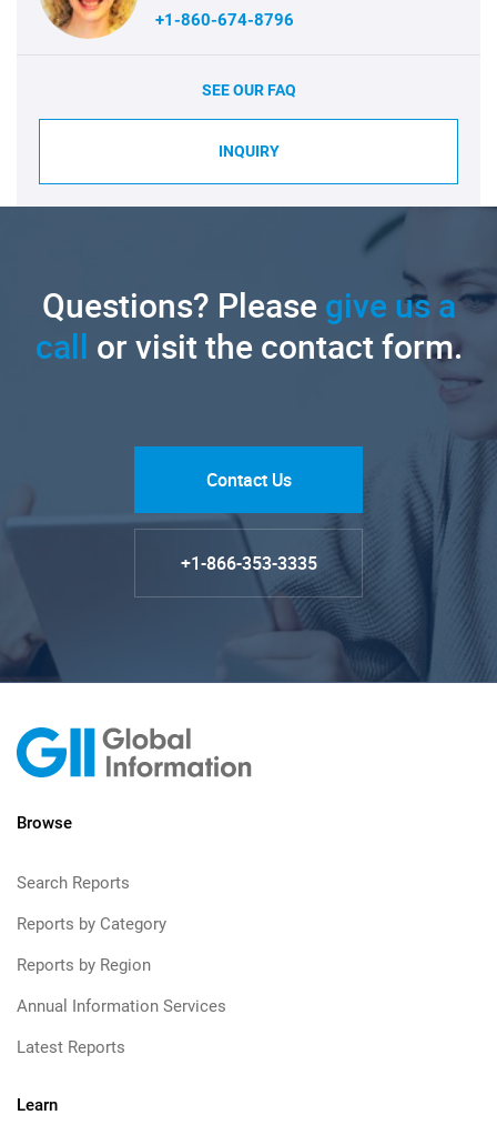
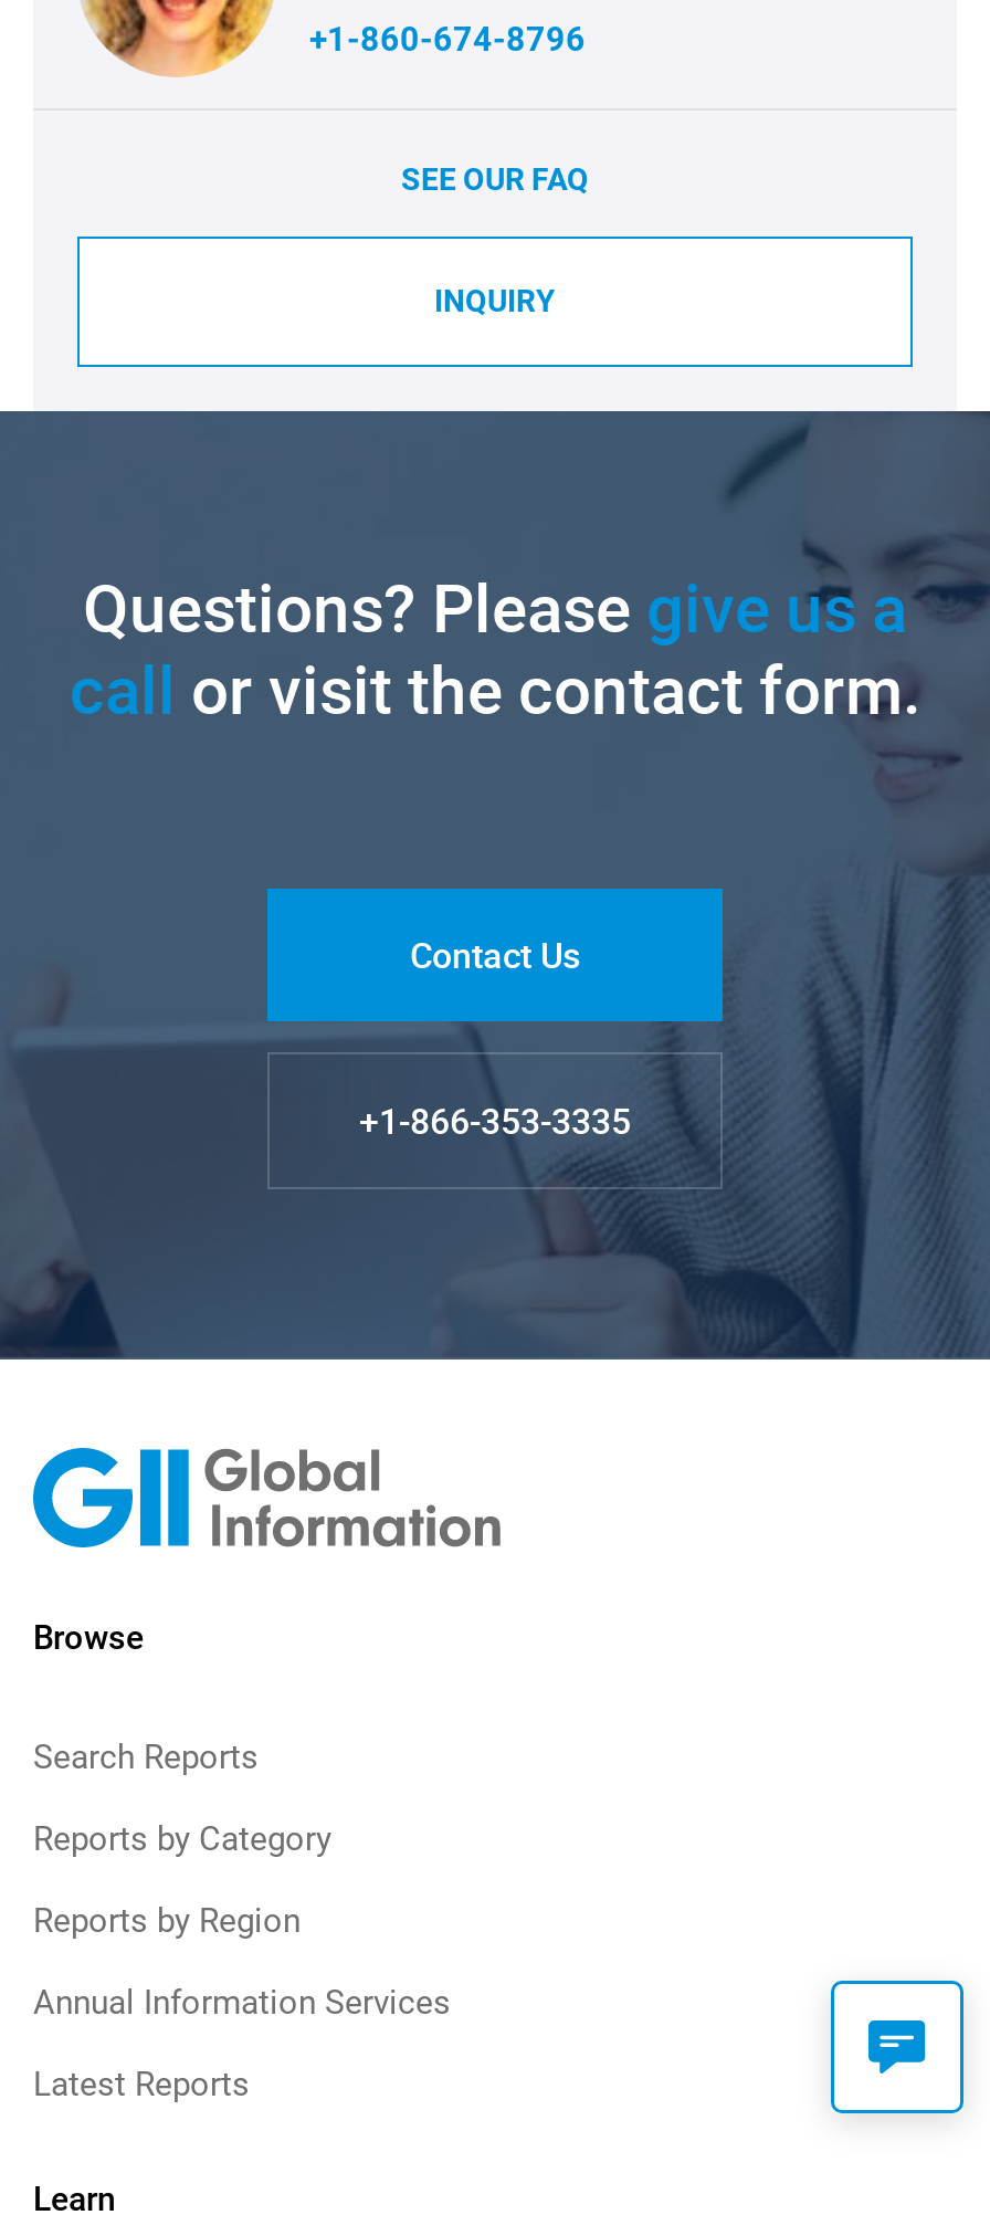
none -> [829,1978,966,2118] [image]

